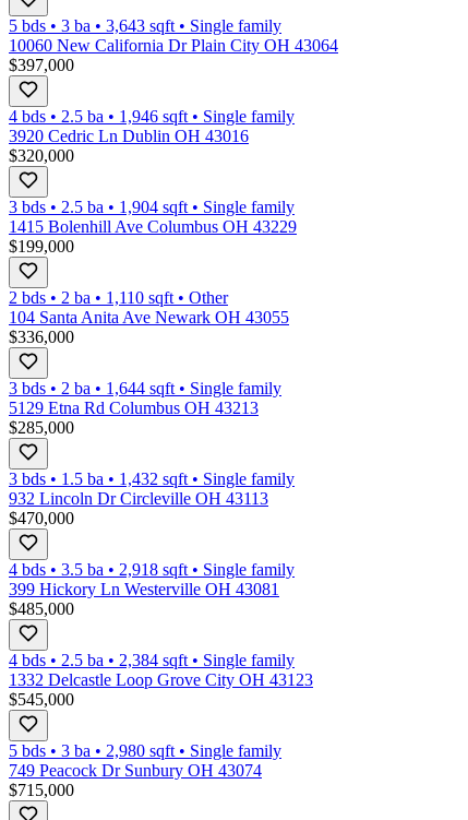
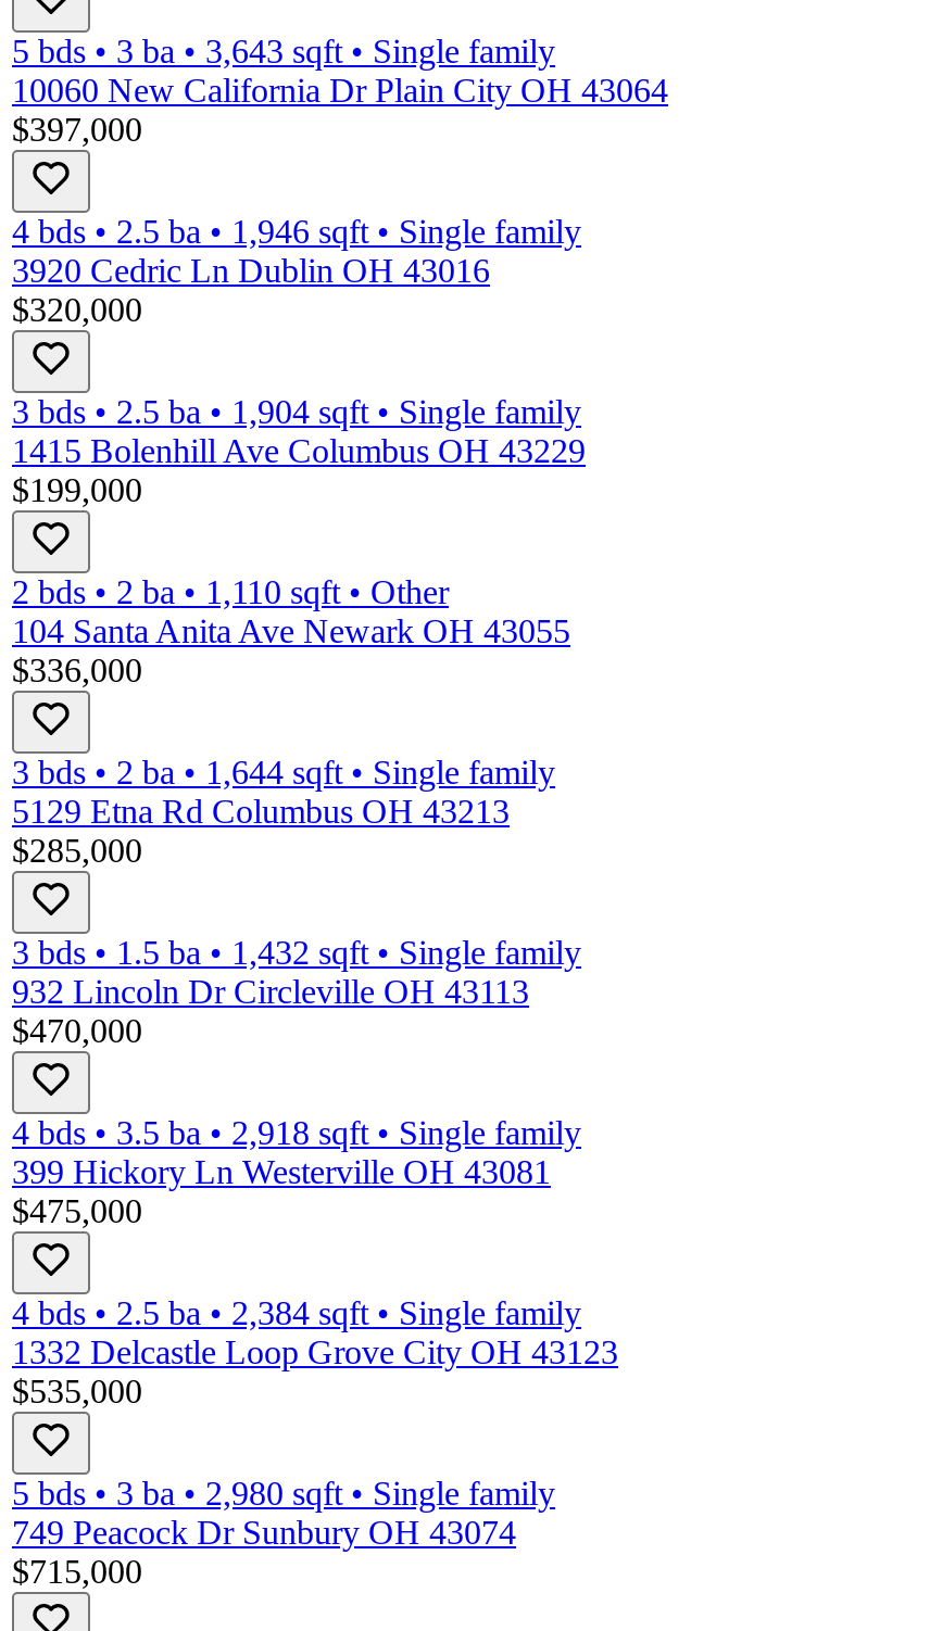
[9,599,74,618] $485,000 -> [12,1192,142,1229] $475,000
[9,690,74,709] $545,000 -> [12,1373,142,1409] $535,000

